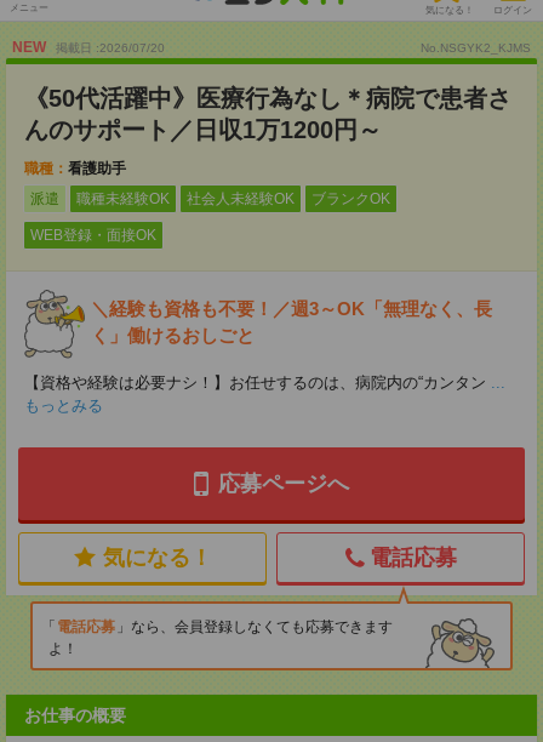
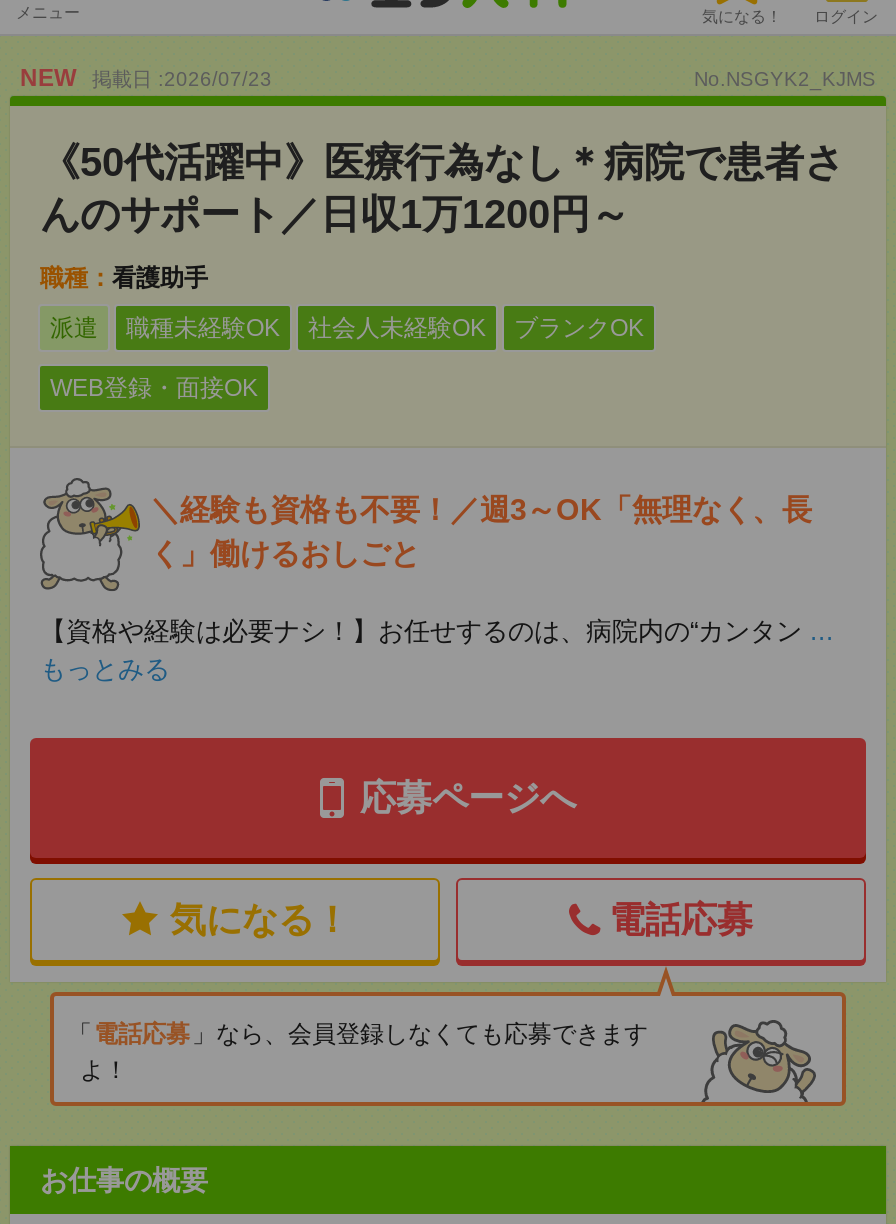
[12,39,165,56] NEW 掲載日 :2026/07/20 -> [20,64,272,92] NEW 掲載日 :2026/07/23

